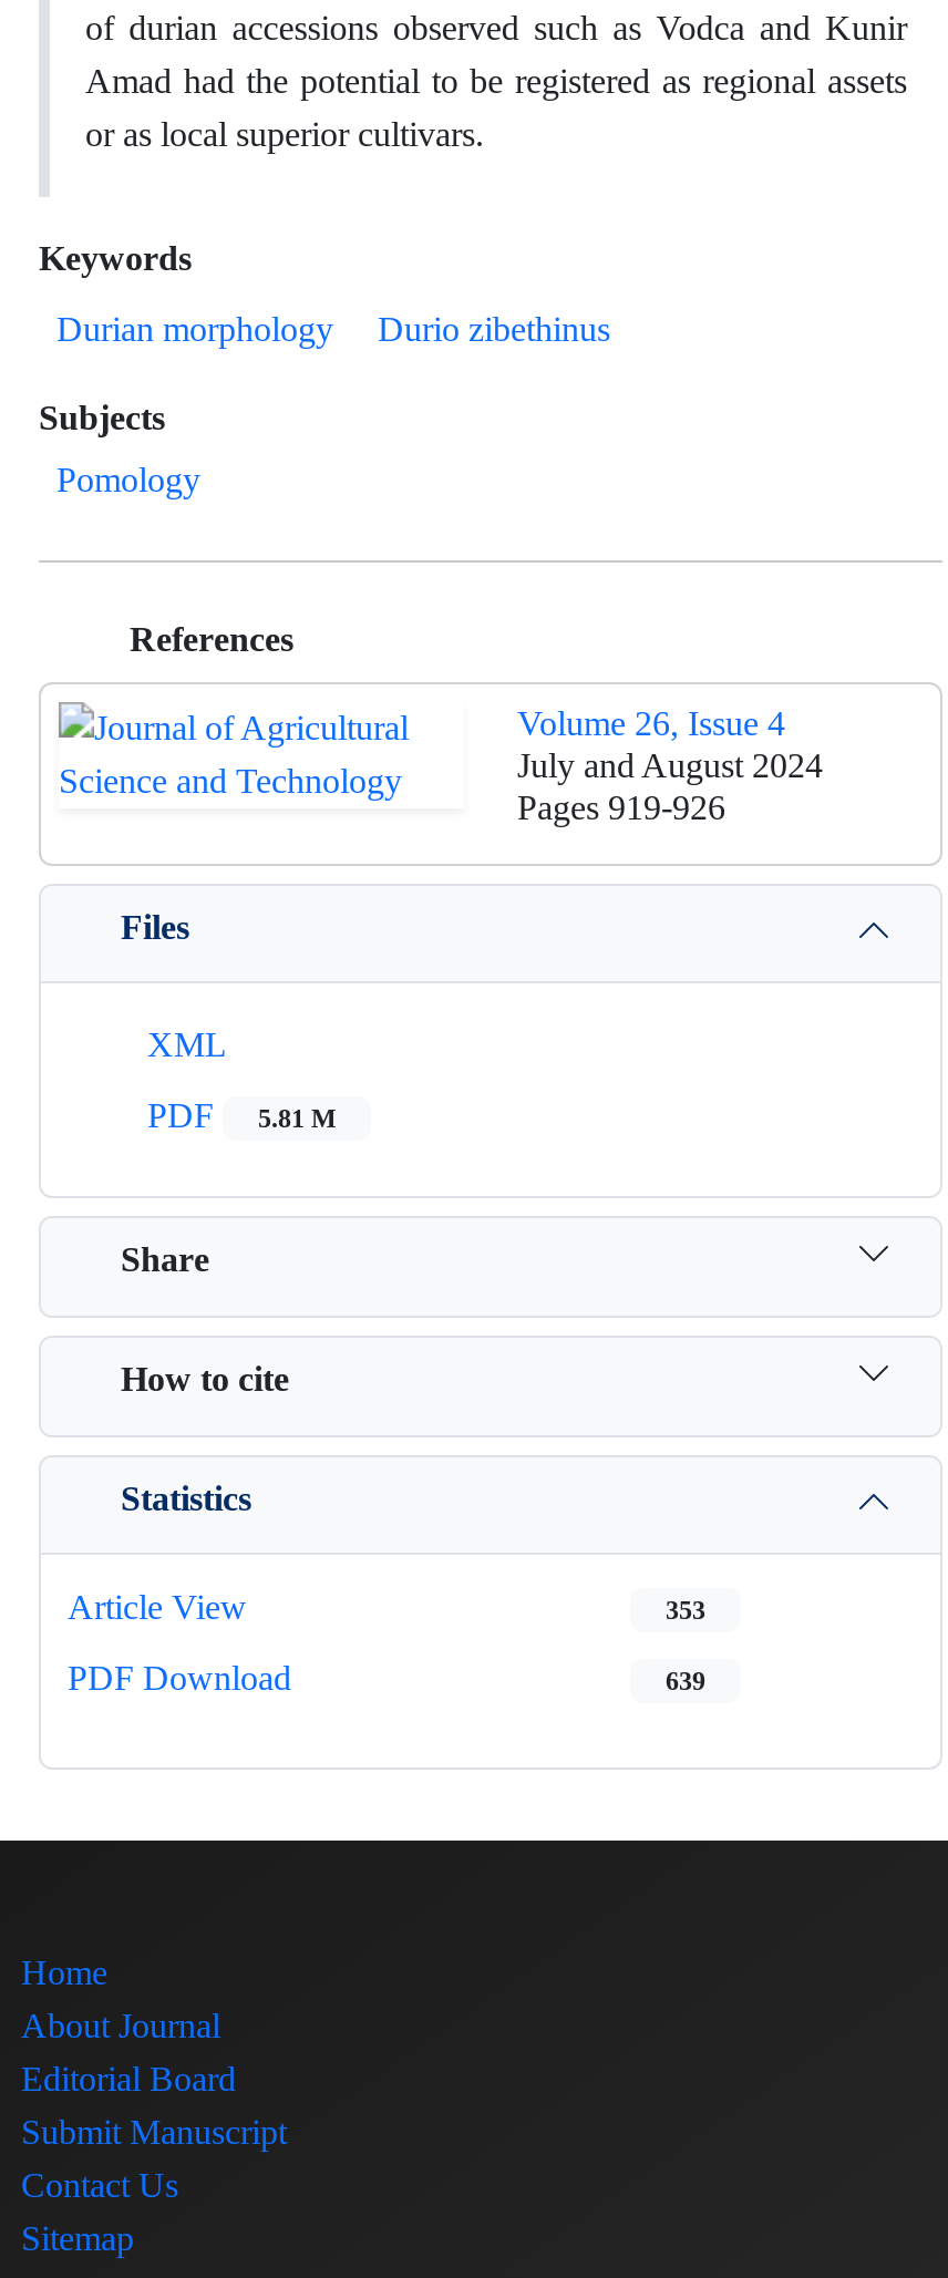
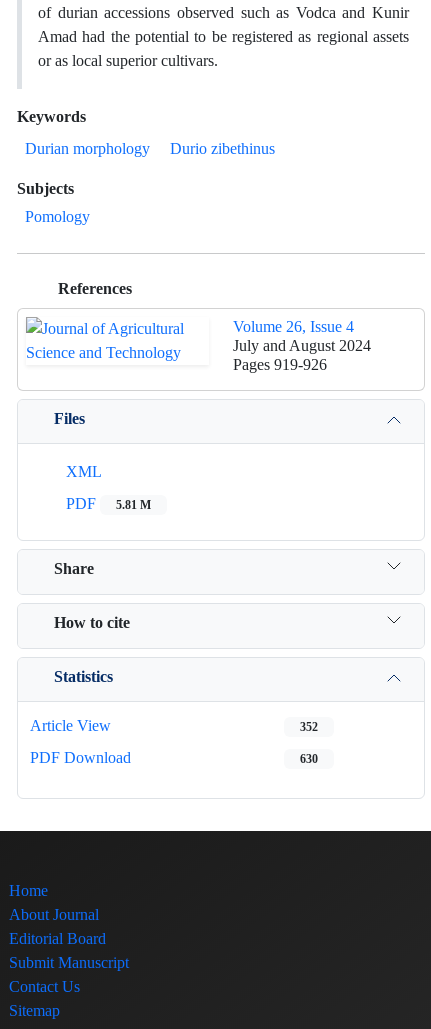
[666,1592,705,1626] 353 -> [300,719,318,734] 352
[666,1663,705,1697] 639 -> [300,751,318,766] 630

